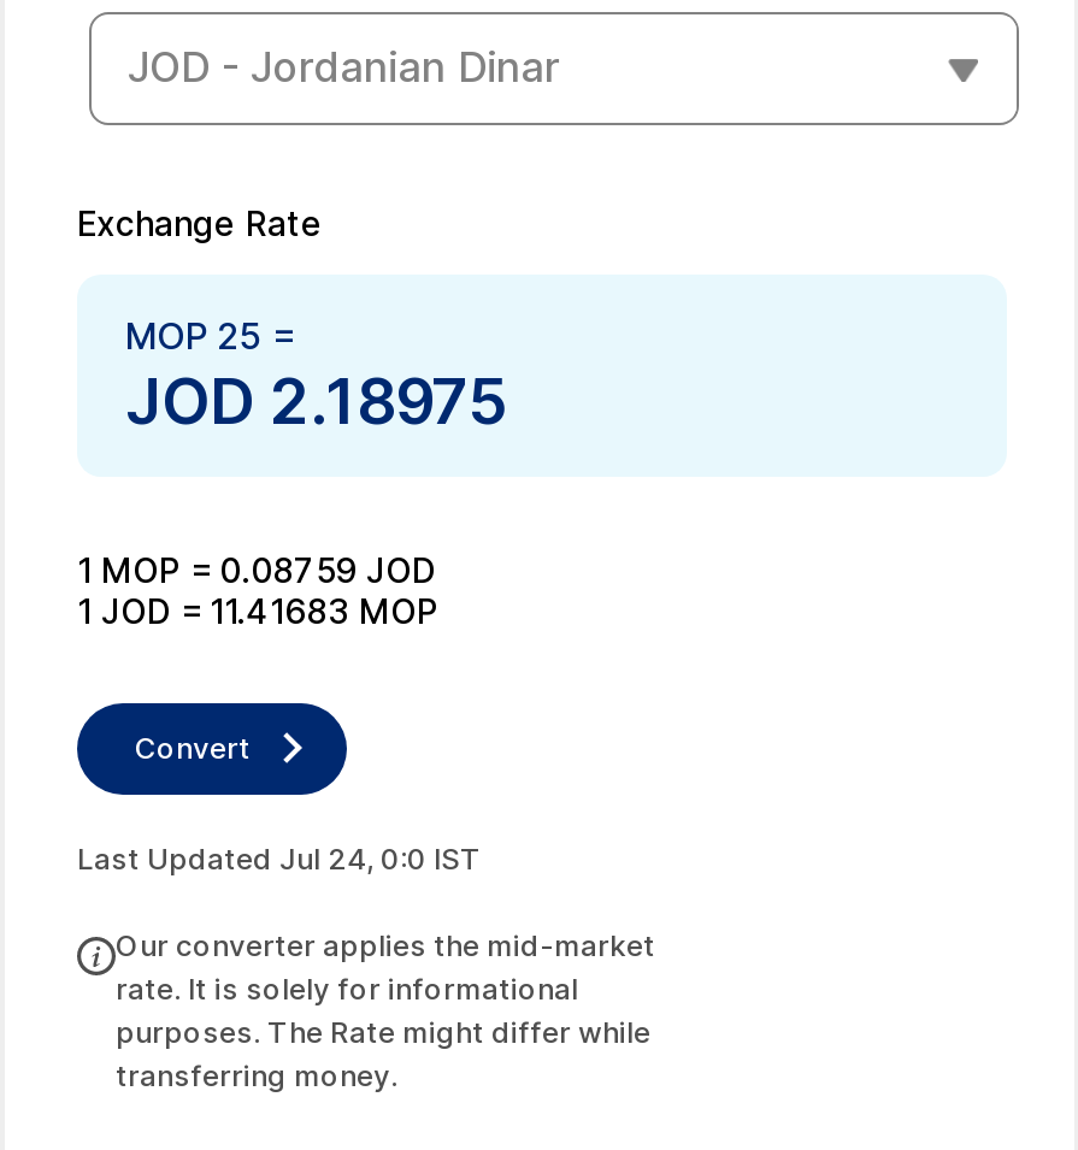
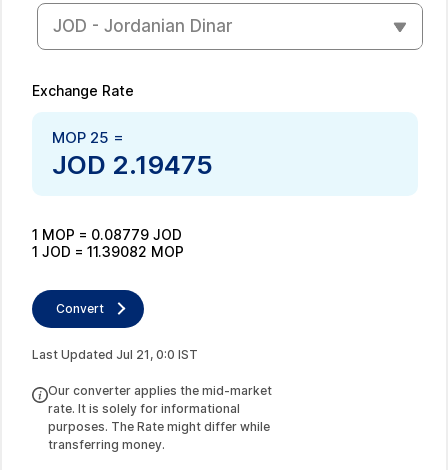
[125,362,508,437] JOD 2.18975 -> [52,148,213,179] JOD 2.19475
[77,548,436,589] 1 MOP = 0.08759 JOD -> [32,225,182,242] 1 MOP = 0.08779 JOD
[77,589,438,630] 1 JOD = 11.41683 MOP -> [32,242,184,259] 1 JOD = 11.39082 MOP
[77,839,482,875] Last Updated Jul 24, 0:0 IST -> [32,346,198,361] Last Updated Jul 21, 0:0 IST

